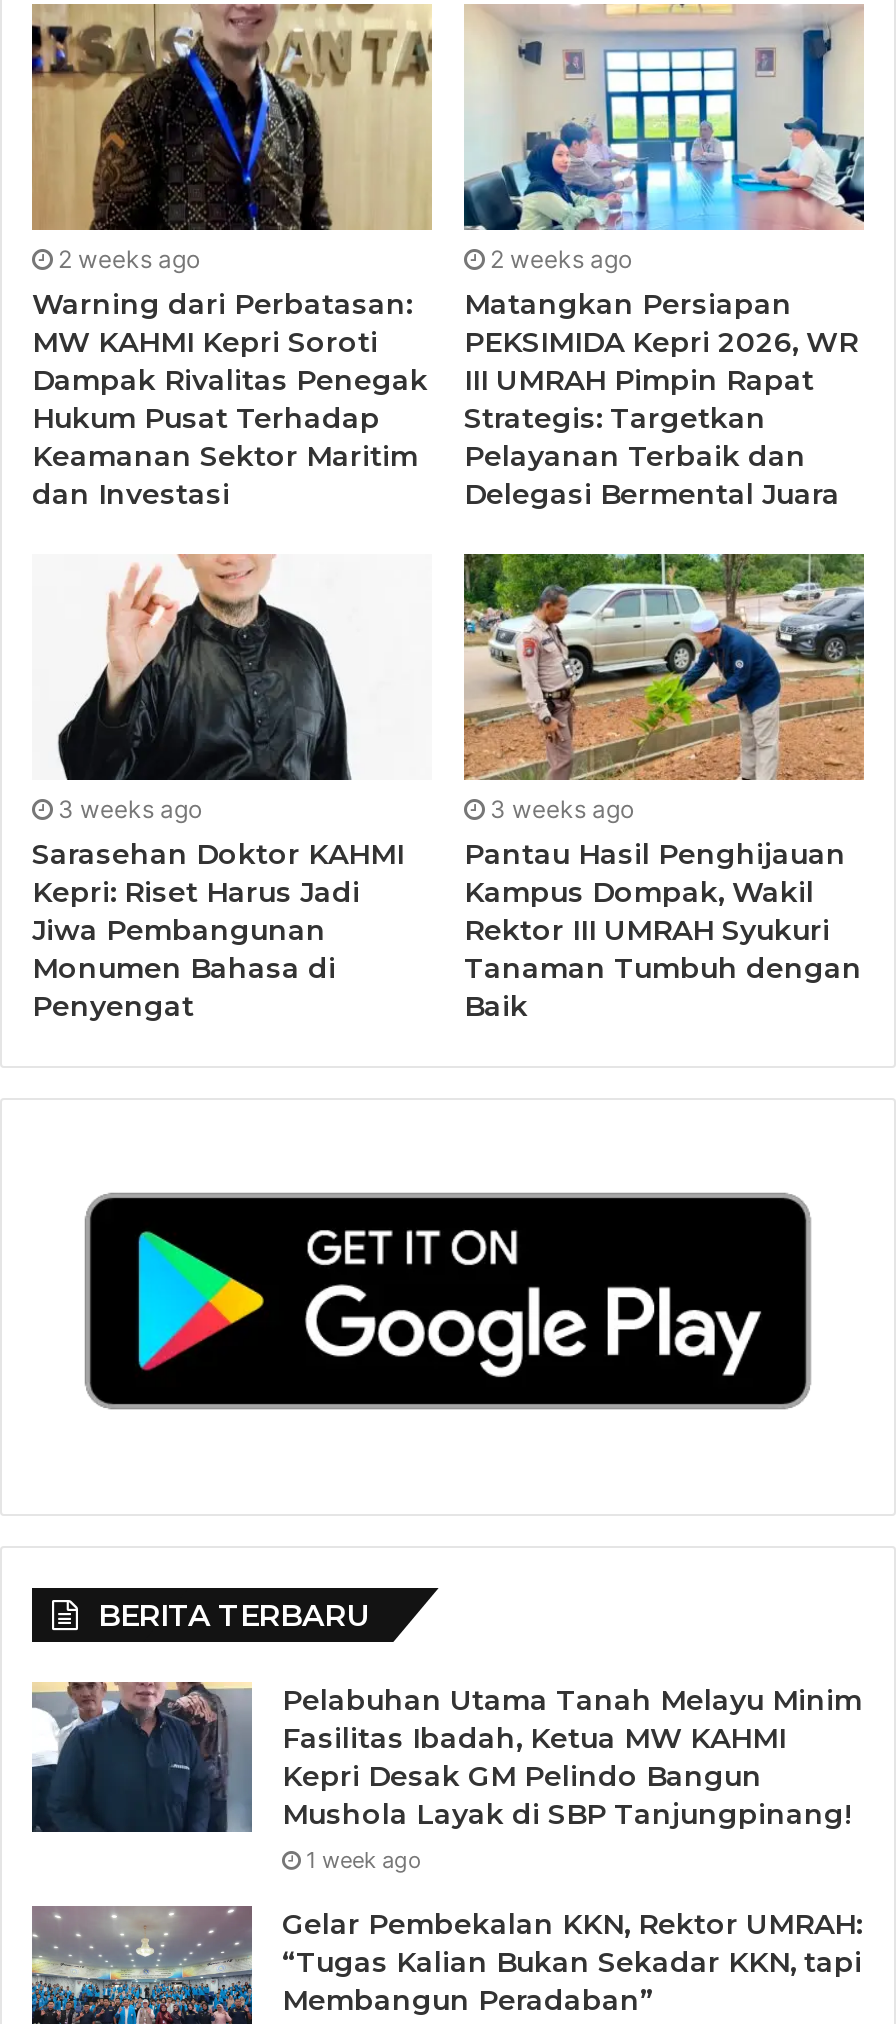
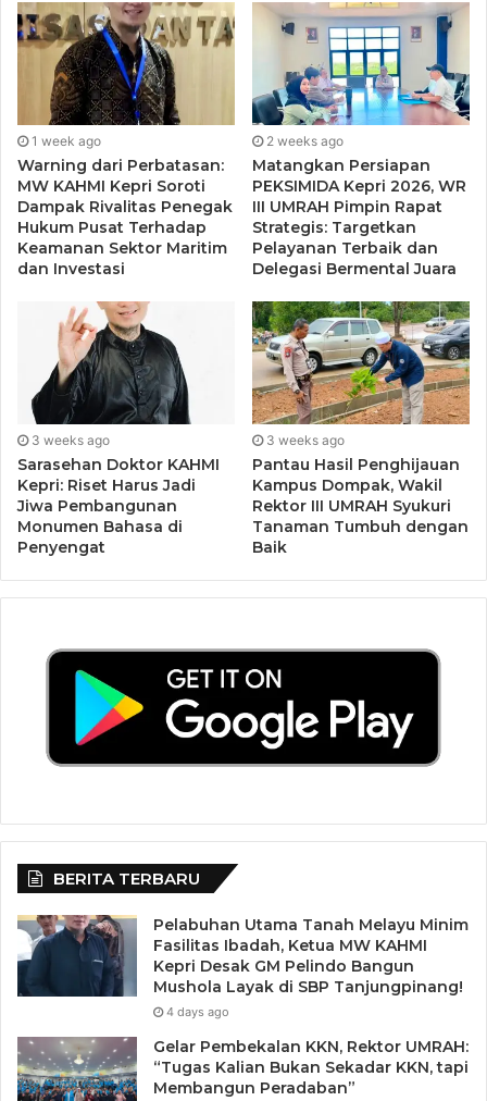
[58,243,200,273] 2 weeks ago -> [32,133,101,149] 1 week ago
[306,1845,422,1873] 1 week ago -> [166,1004,229,1019] 4 days ago

